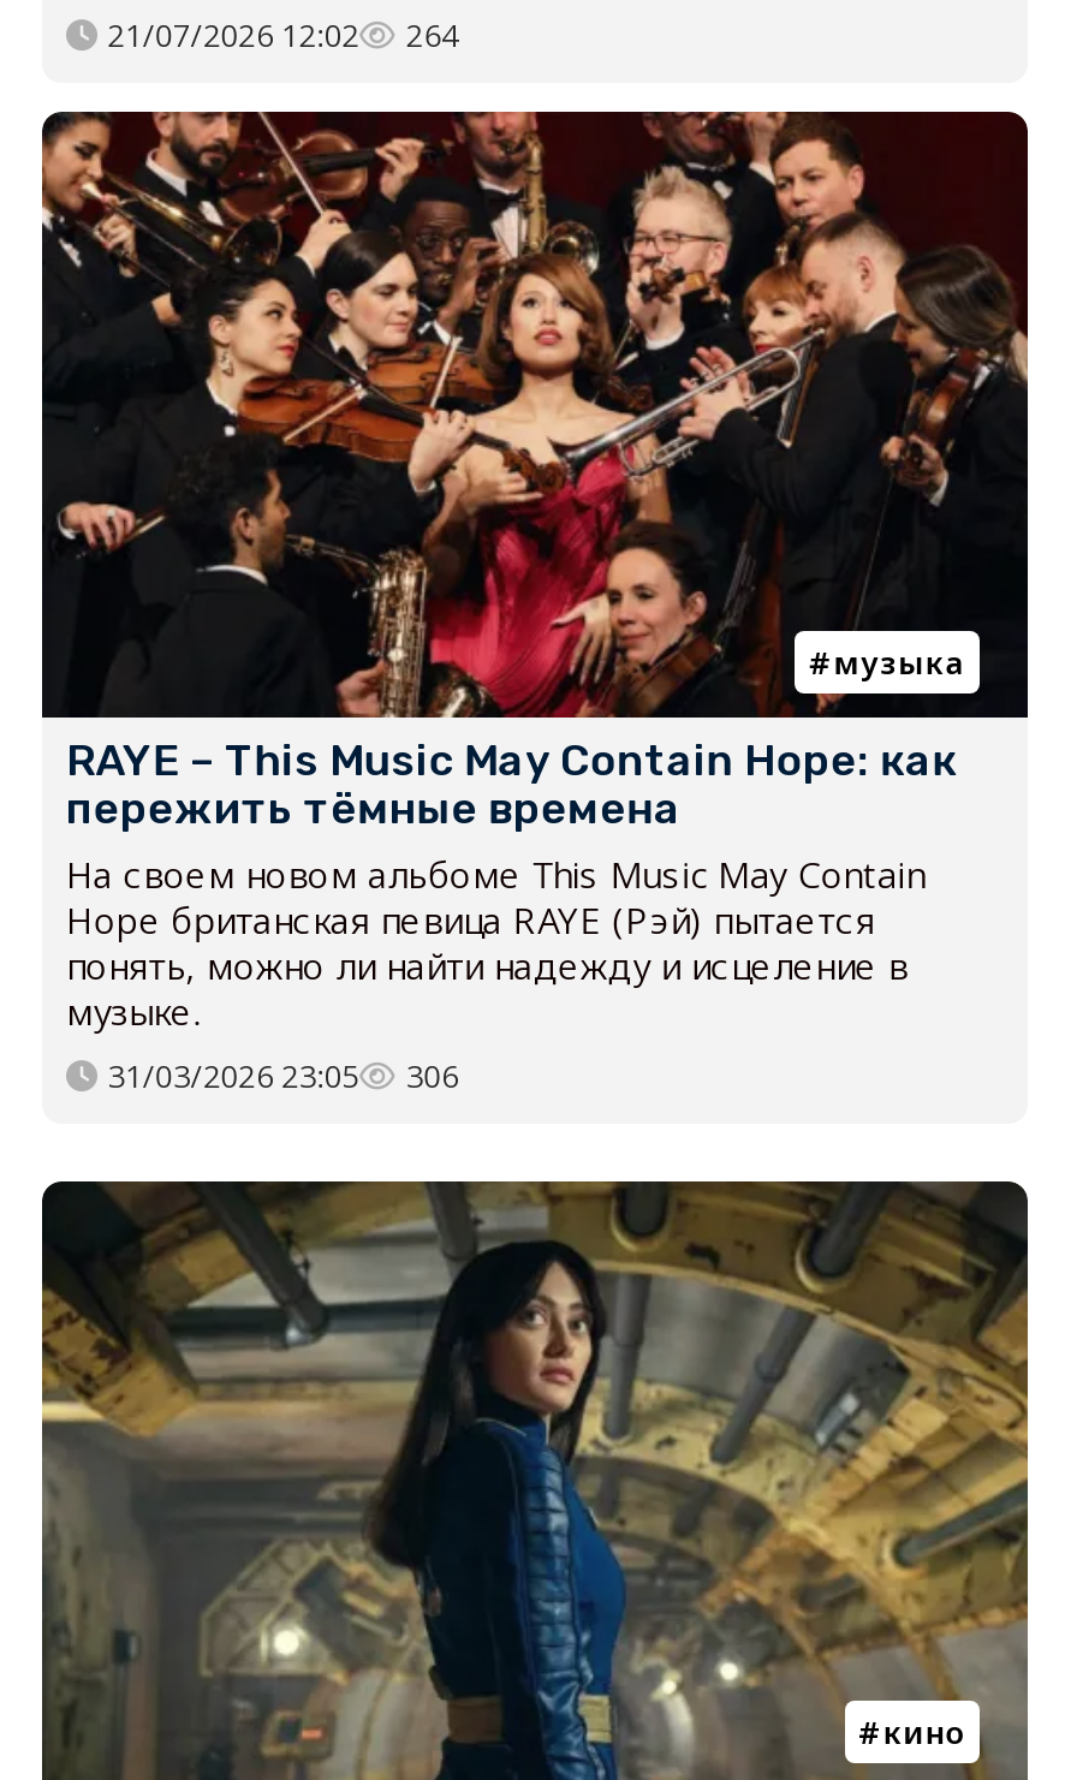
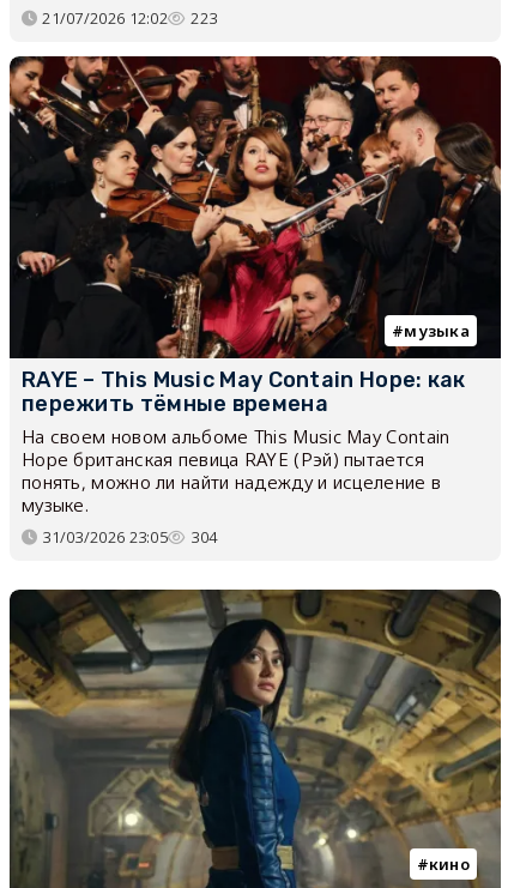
[108,13,459,56] 21/07/2026 12:02 264 -> [42,7,217,29] 21/07/2026 12:02 223
[108,1054,459,1097] 31/03/2026 23:05 306 -> [42,526,217,547] 31/03/2026 23:05 304

